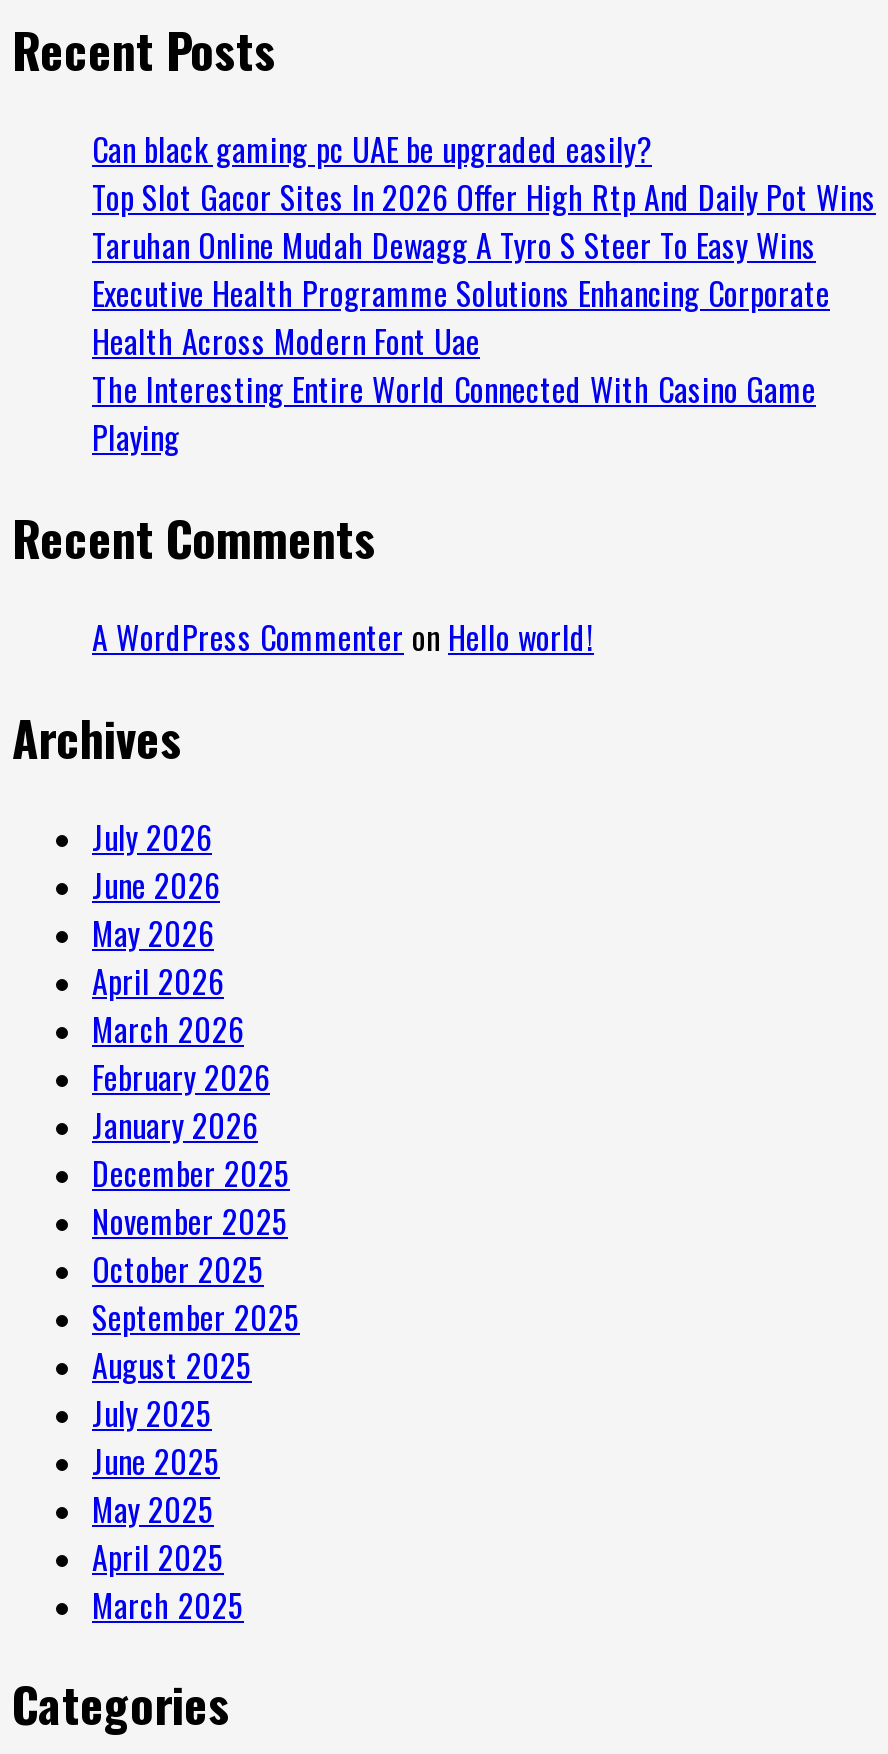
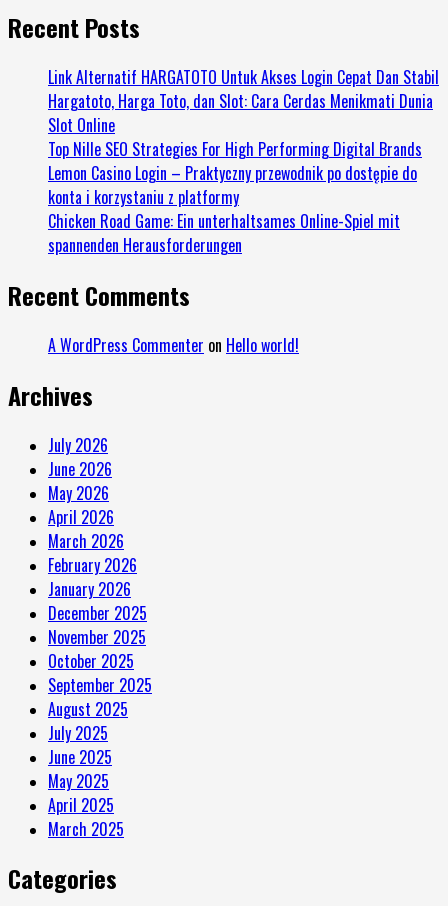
[92,125,876,461] Can black gaming pc UAE be upgraded easily? | Top Slot Gacor Sites In 2026 Offer High Rtp And Daily Pot Wins | Taruhan Online Mudah Dewagg A Tyro S Steer To Easy Wins | Executive Health Programme Solutions Enhancing Corporate | Health Across Modern Font Uae | The Interesting Entire World Connected With Casino Game | Playing -> [48,65,439,257] Link Alternatif HARGATOTO Untuk Akses Login Cepat Dan Stabil | Hargatoto, Harga Toto, dan Slot: Cara Cerdas Menikmati Dunia | Slot Online | Top Nille SEO Strategies For High Performing Digital Brands | Lemon Casino Login – Praktyczny przewodnik po dostępie do | konta i korzystaniu z platformy | Chicken Road Game: Ein unterhaltsames Online-Spiel mit | spannenden Herausforderungen

